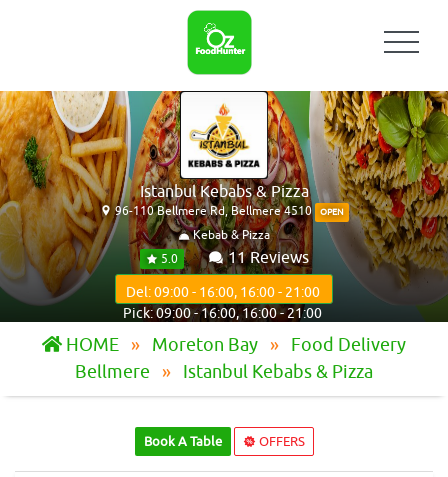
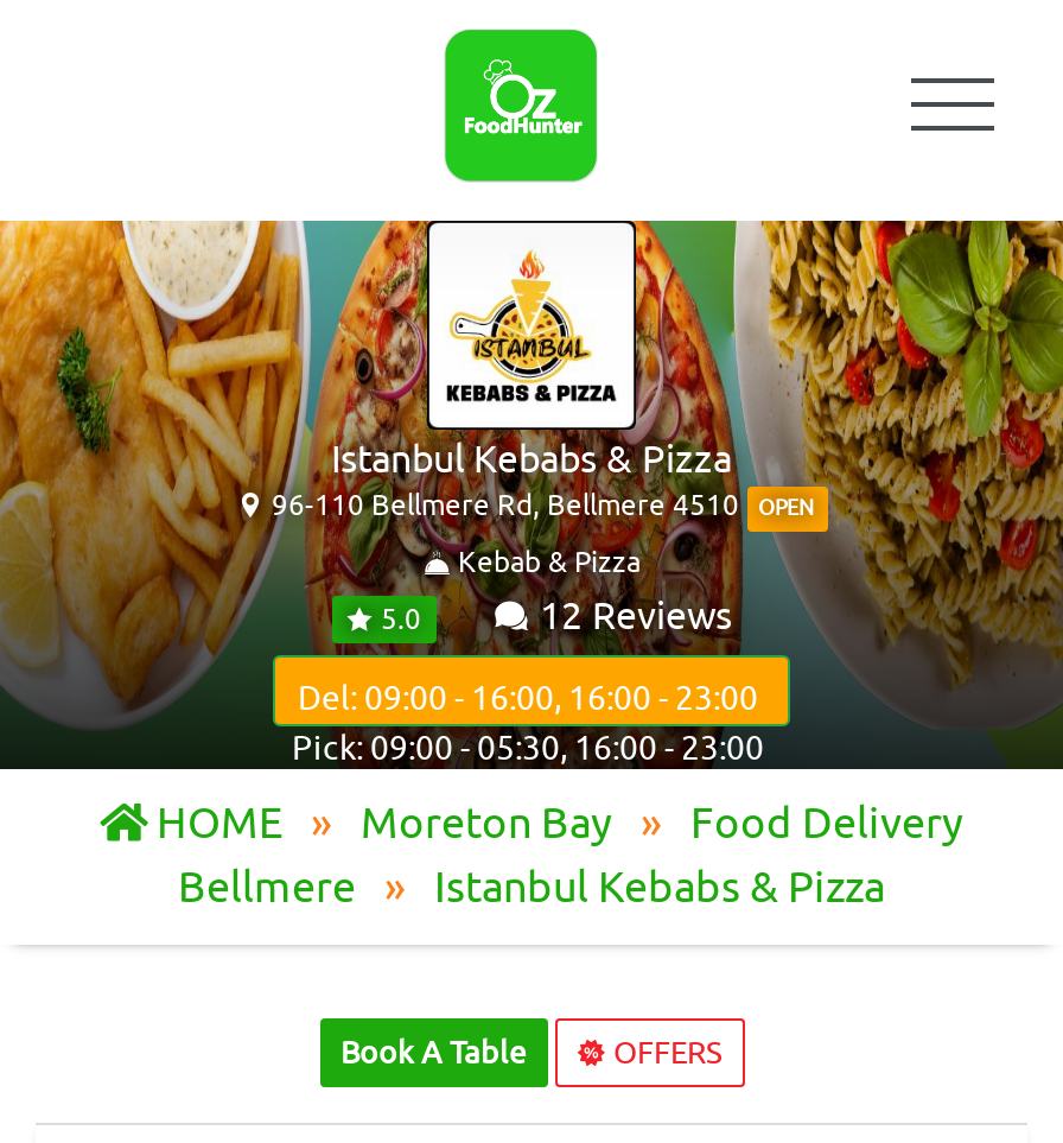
[223,248,308,268] 11 Reviews -> [530,593,732,641] 12 Reviews
[125,284,322,301] Del: 09:00 - 16:00, 16:00 - 21:00 -> [298,679,765,719] Del: 09:00 - 16:00, 16:00 - 23:00
[123,305,325,322] Pick: 09:00 - 16:00, 16:00 - 21:00 -> [292,729,771,769] Pick: 09:00 - 05:30, 16:00 - 23:00

